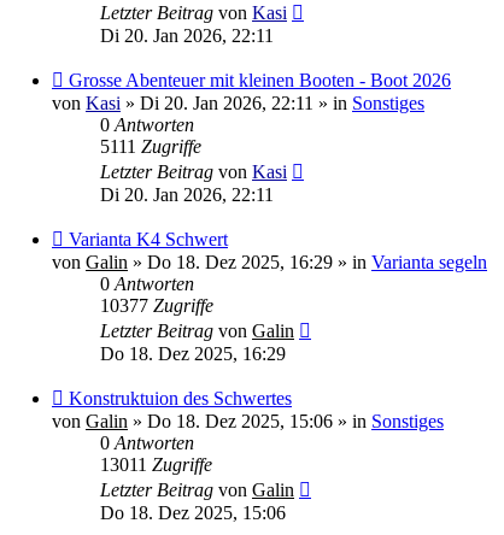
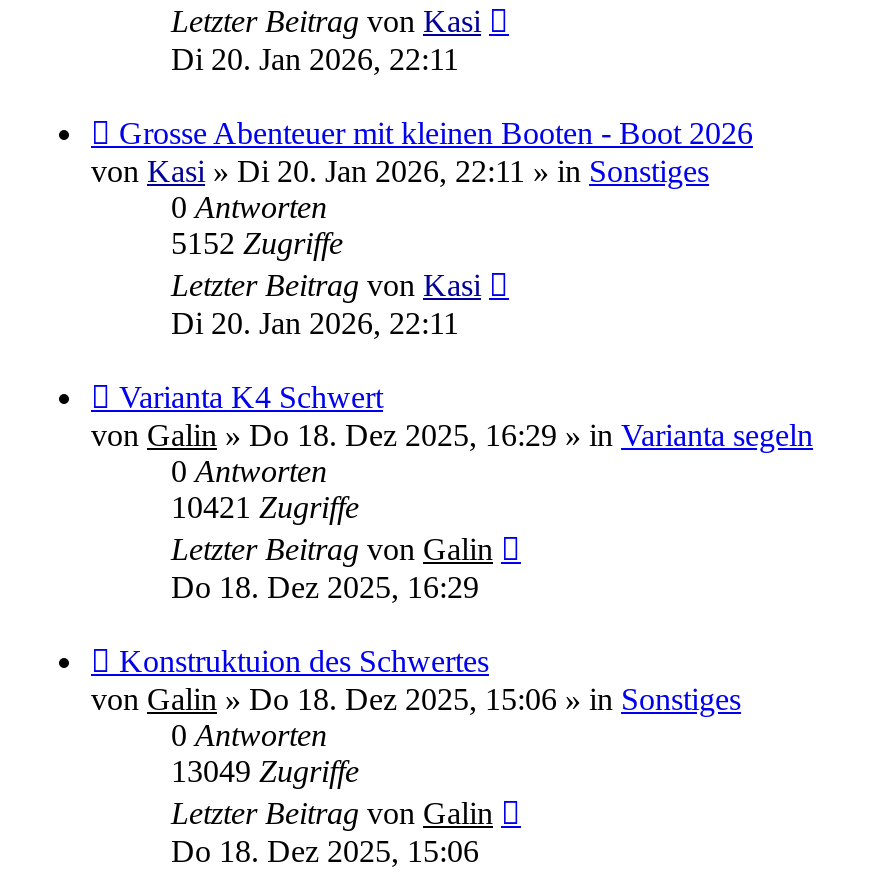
[100,136,201,157] 5111 Zugriffe -> [171,226,343,260] 5152 Zugriffe
[100,295,213,316] 10377 Zugriffe -> [171,490,359,524] 10421 Zugriffe
[100,454,212,475] 13011 Zugriffe -> [171,754,359,788] 13049 Zugriffe

